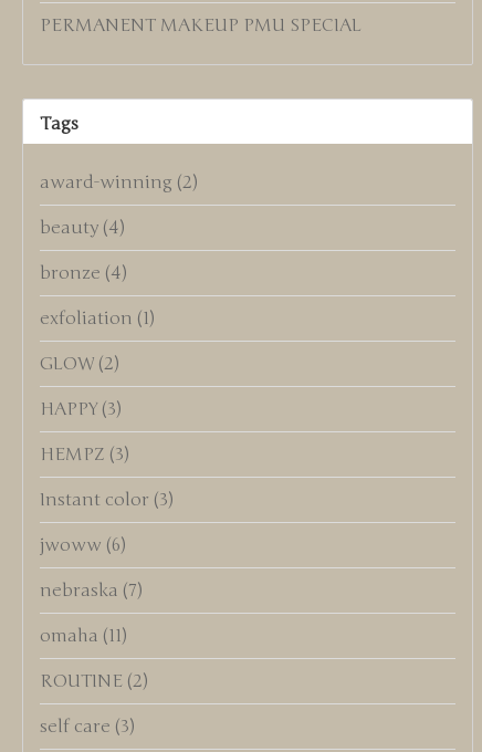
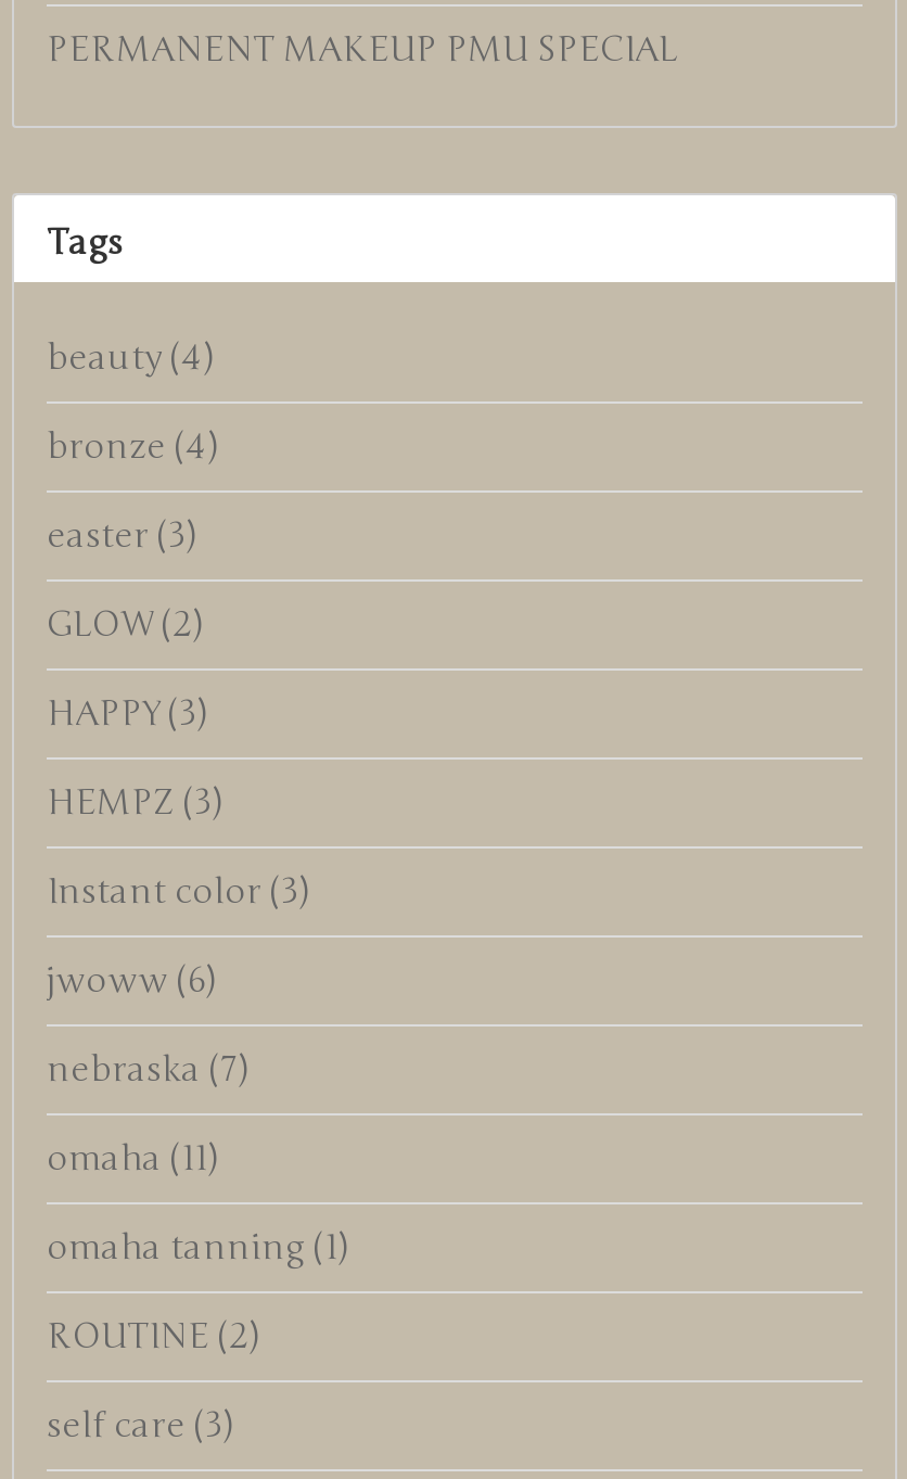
[40,172,198,194] award-winning (2) -> none
moved [40,217,127,285] -> [47,337,218,470]: beauty (4) | bronze (4)
[40,308,155,330] exfoliation (1) -> [47,515,196,559] easter (3)
moved [40,353,174,647] -> [47,604,309,1181]: GLOW (2) | HAPPY (3) | HEMPZ (3) | Instant color (3) | jwoww (6) | nebraska (7) | omaha (11)
none -> [47,1227,348,1270] omaha tanning (1)

